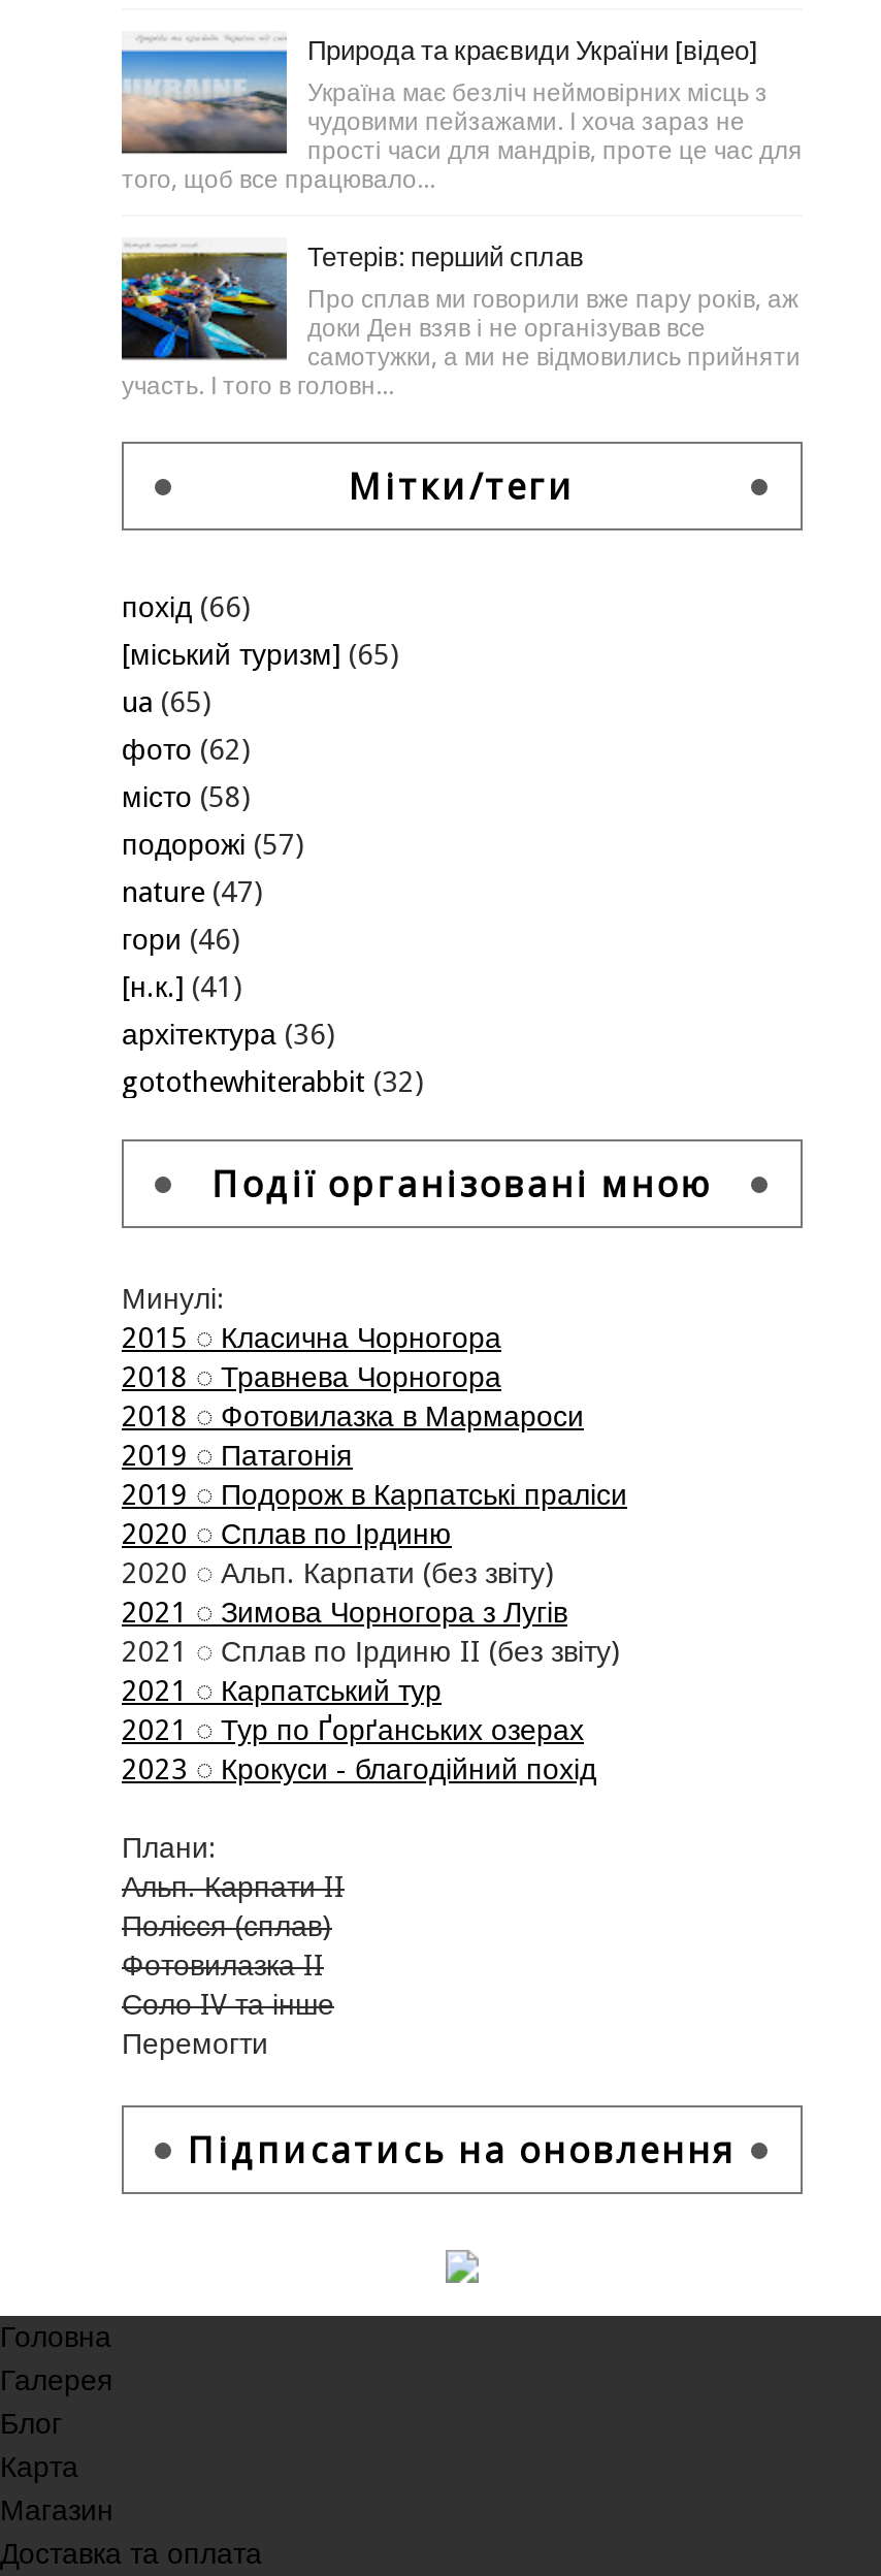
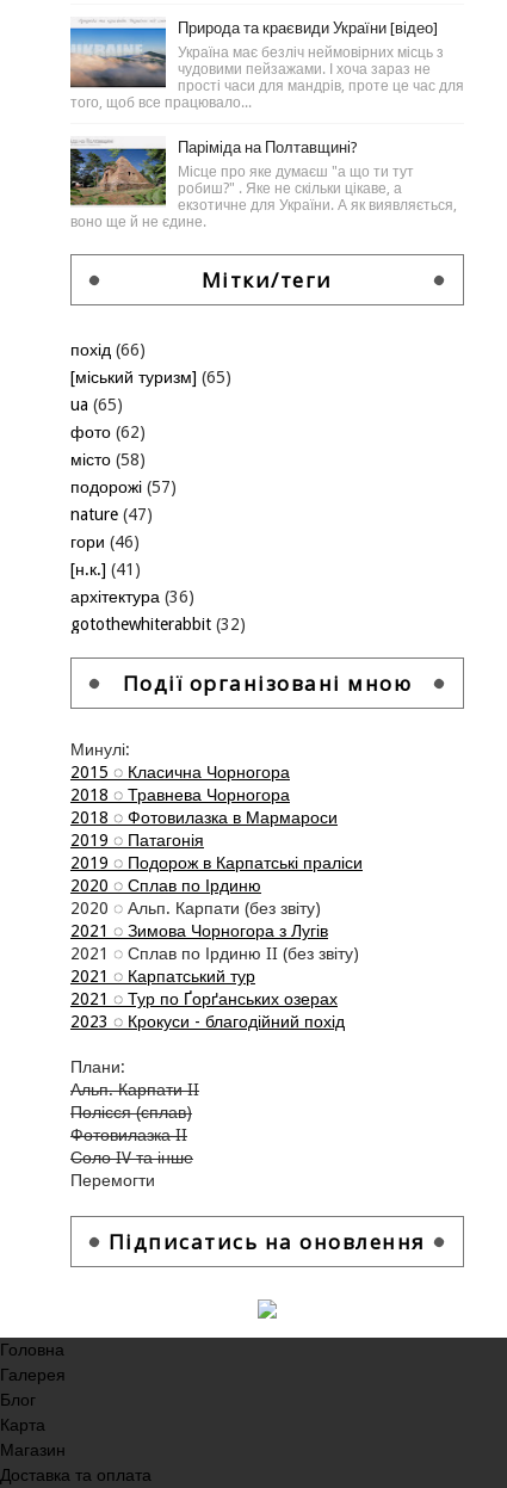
[120,242,801,401] [image] | Тетерів: перший сплав | Про сплав ми говорили вже пару років, аж | доки Ден взяв і не організував все | самотужки, а ми не відмовились прийняти | участь. І того в головн... -> [69,139,457,230] [image] | Паріміда на Полтавщині? | Місце про яке думаєш "а що ти тут | робиш?" . Яке не скільки цікаве, а | екзотичне для України. А як виявляється, | воно ще й не єдине.

